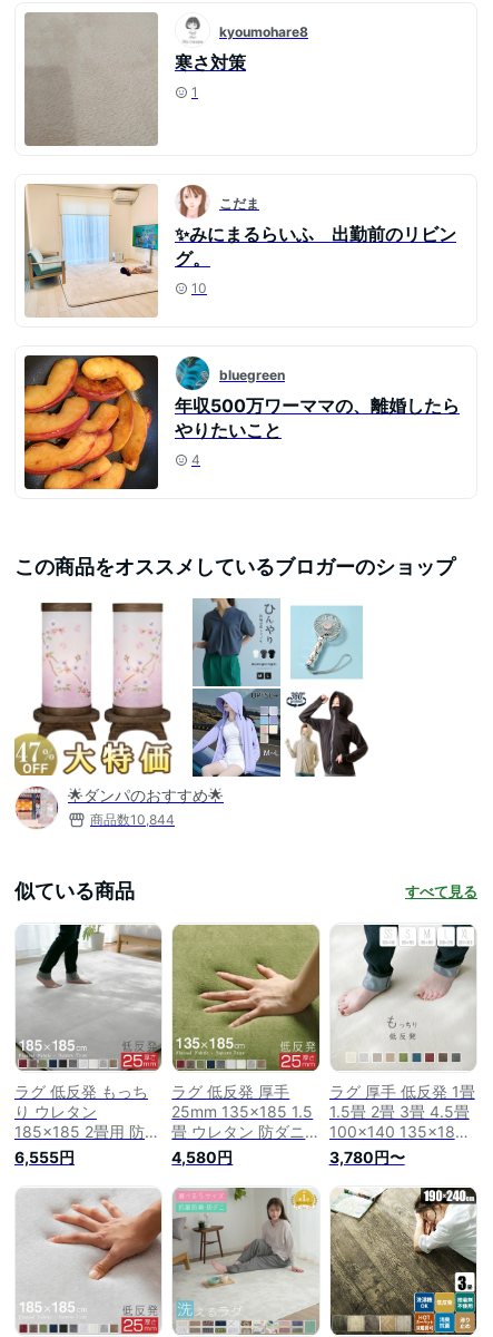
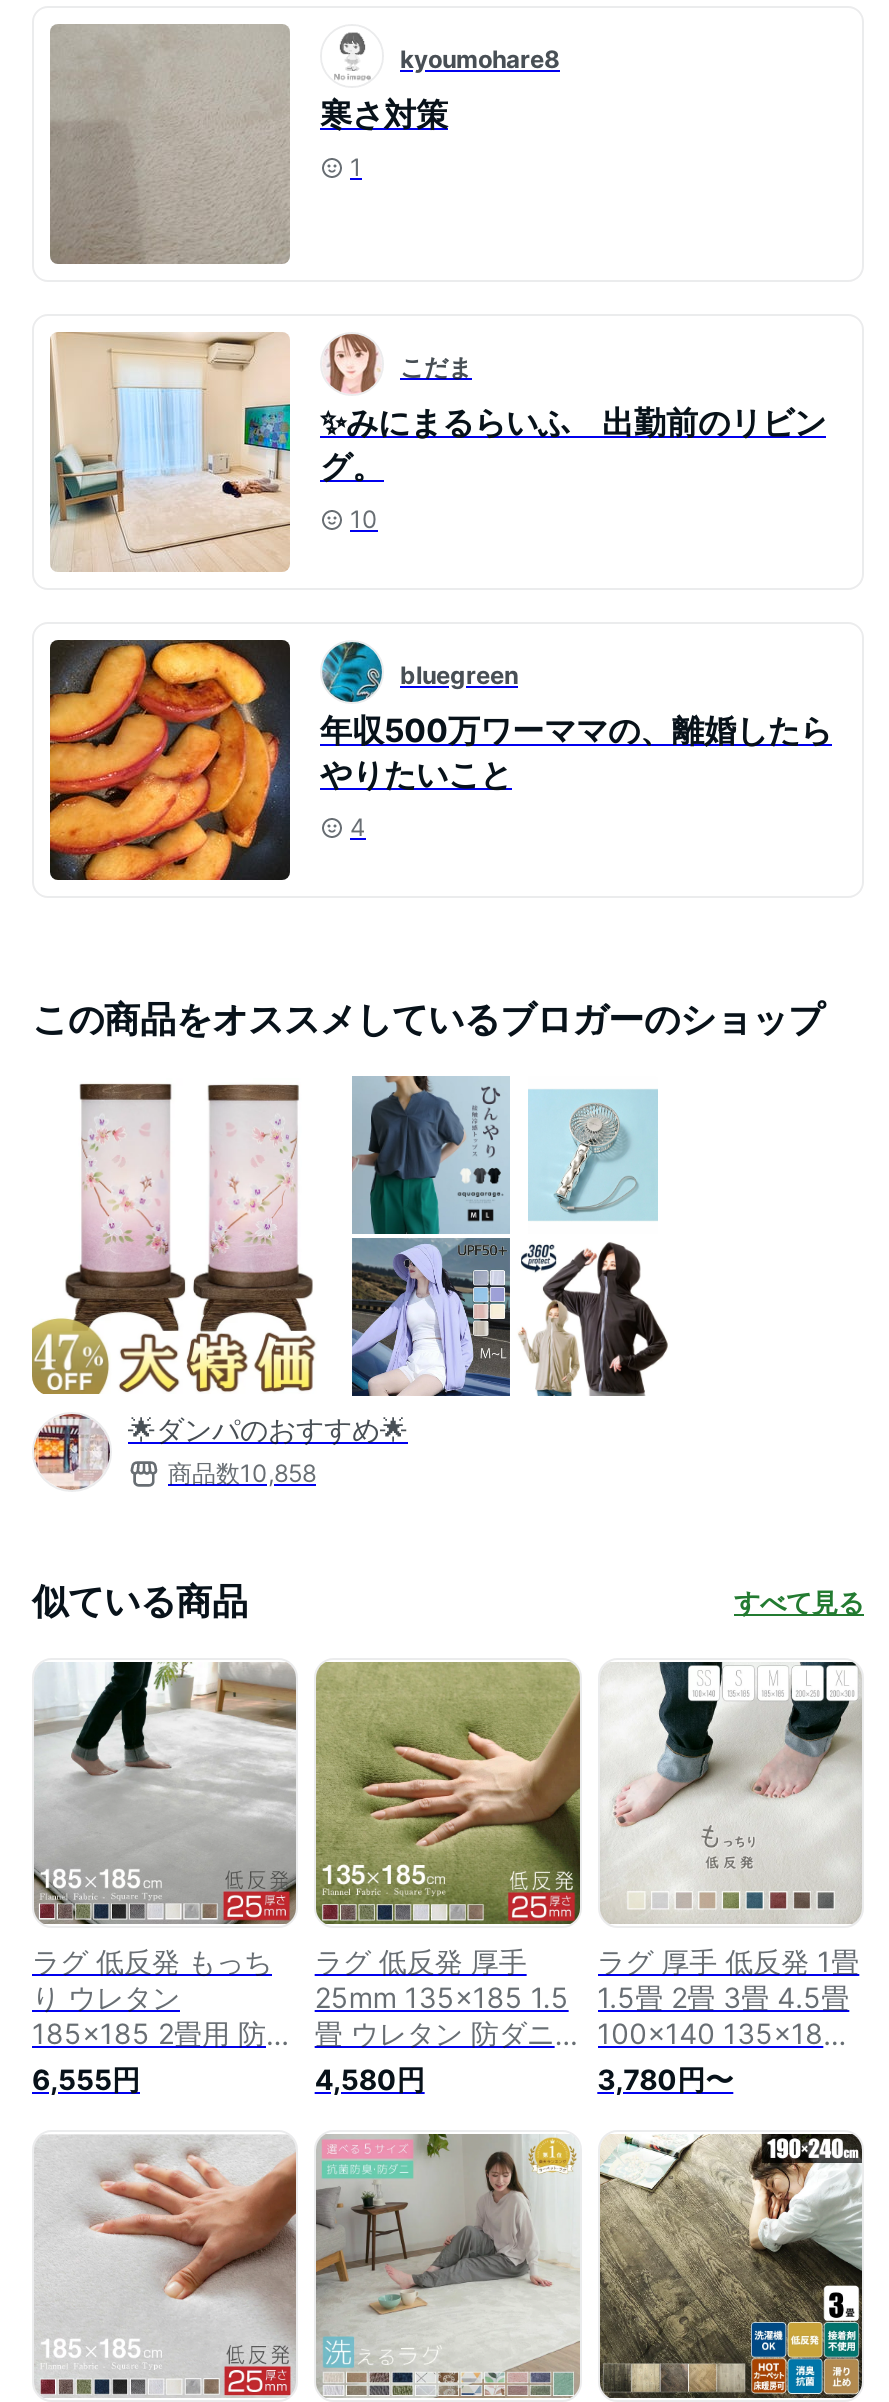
[90,811,175,828] 商品数10,844 -> [168,1458,316,1488] 商品数10,858

